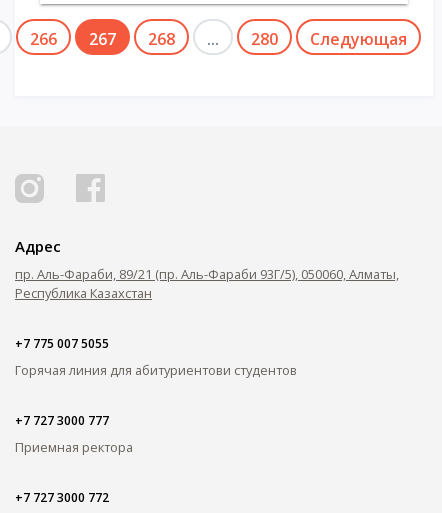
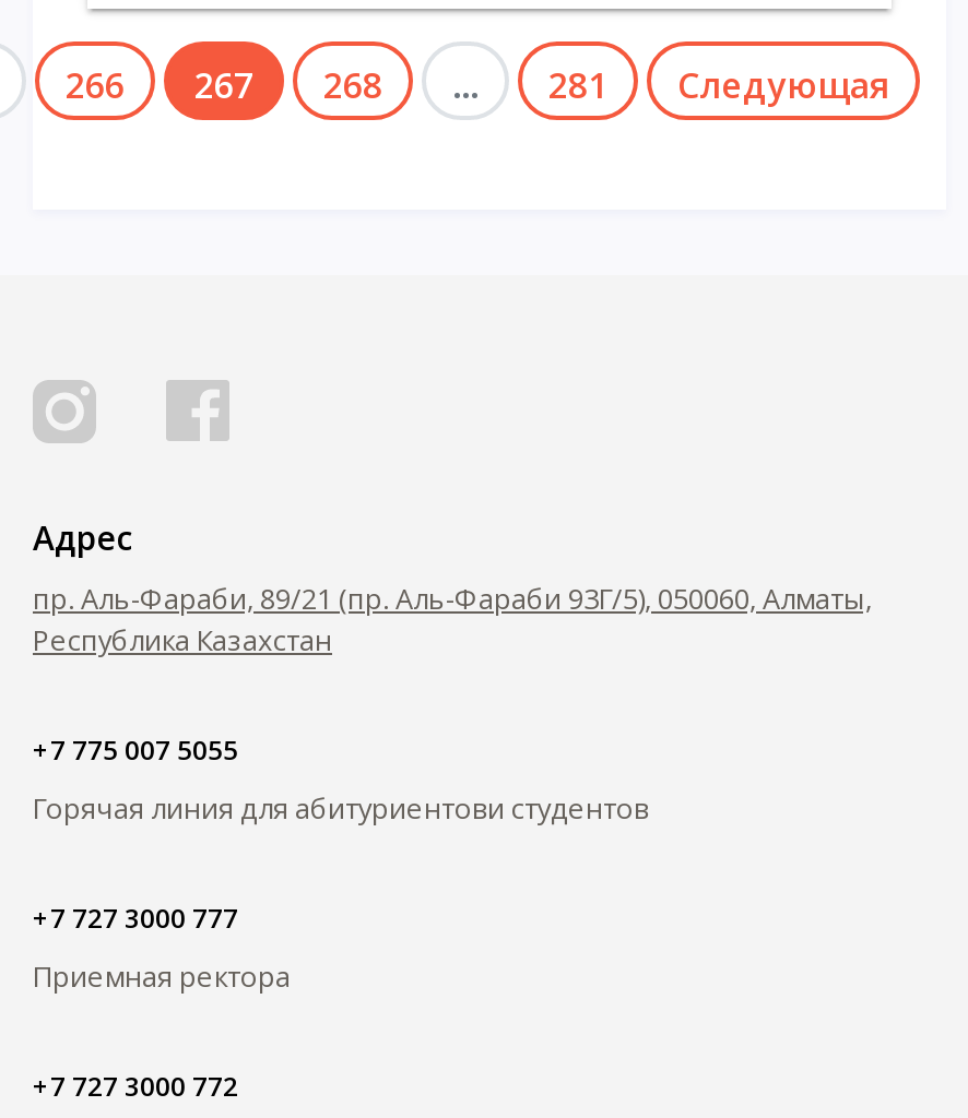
[251,28,278,50] 280 -> [548,62,607,110] 281

